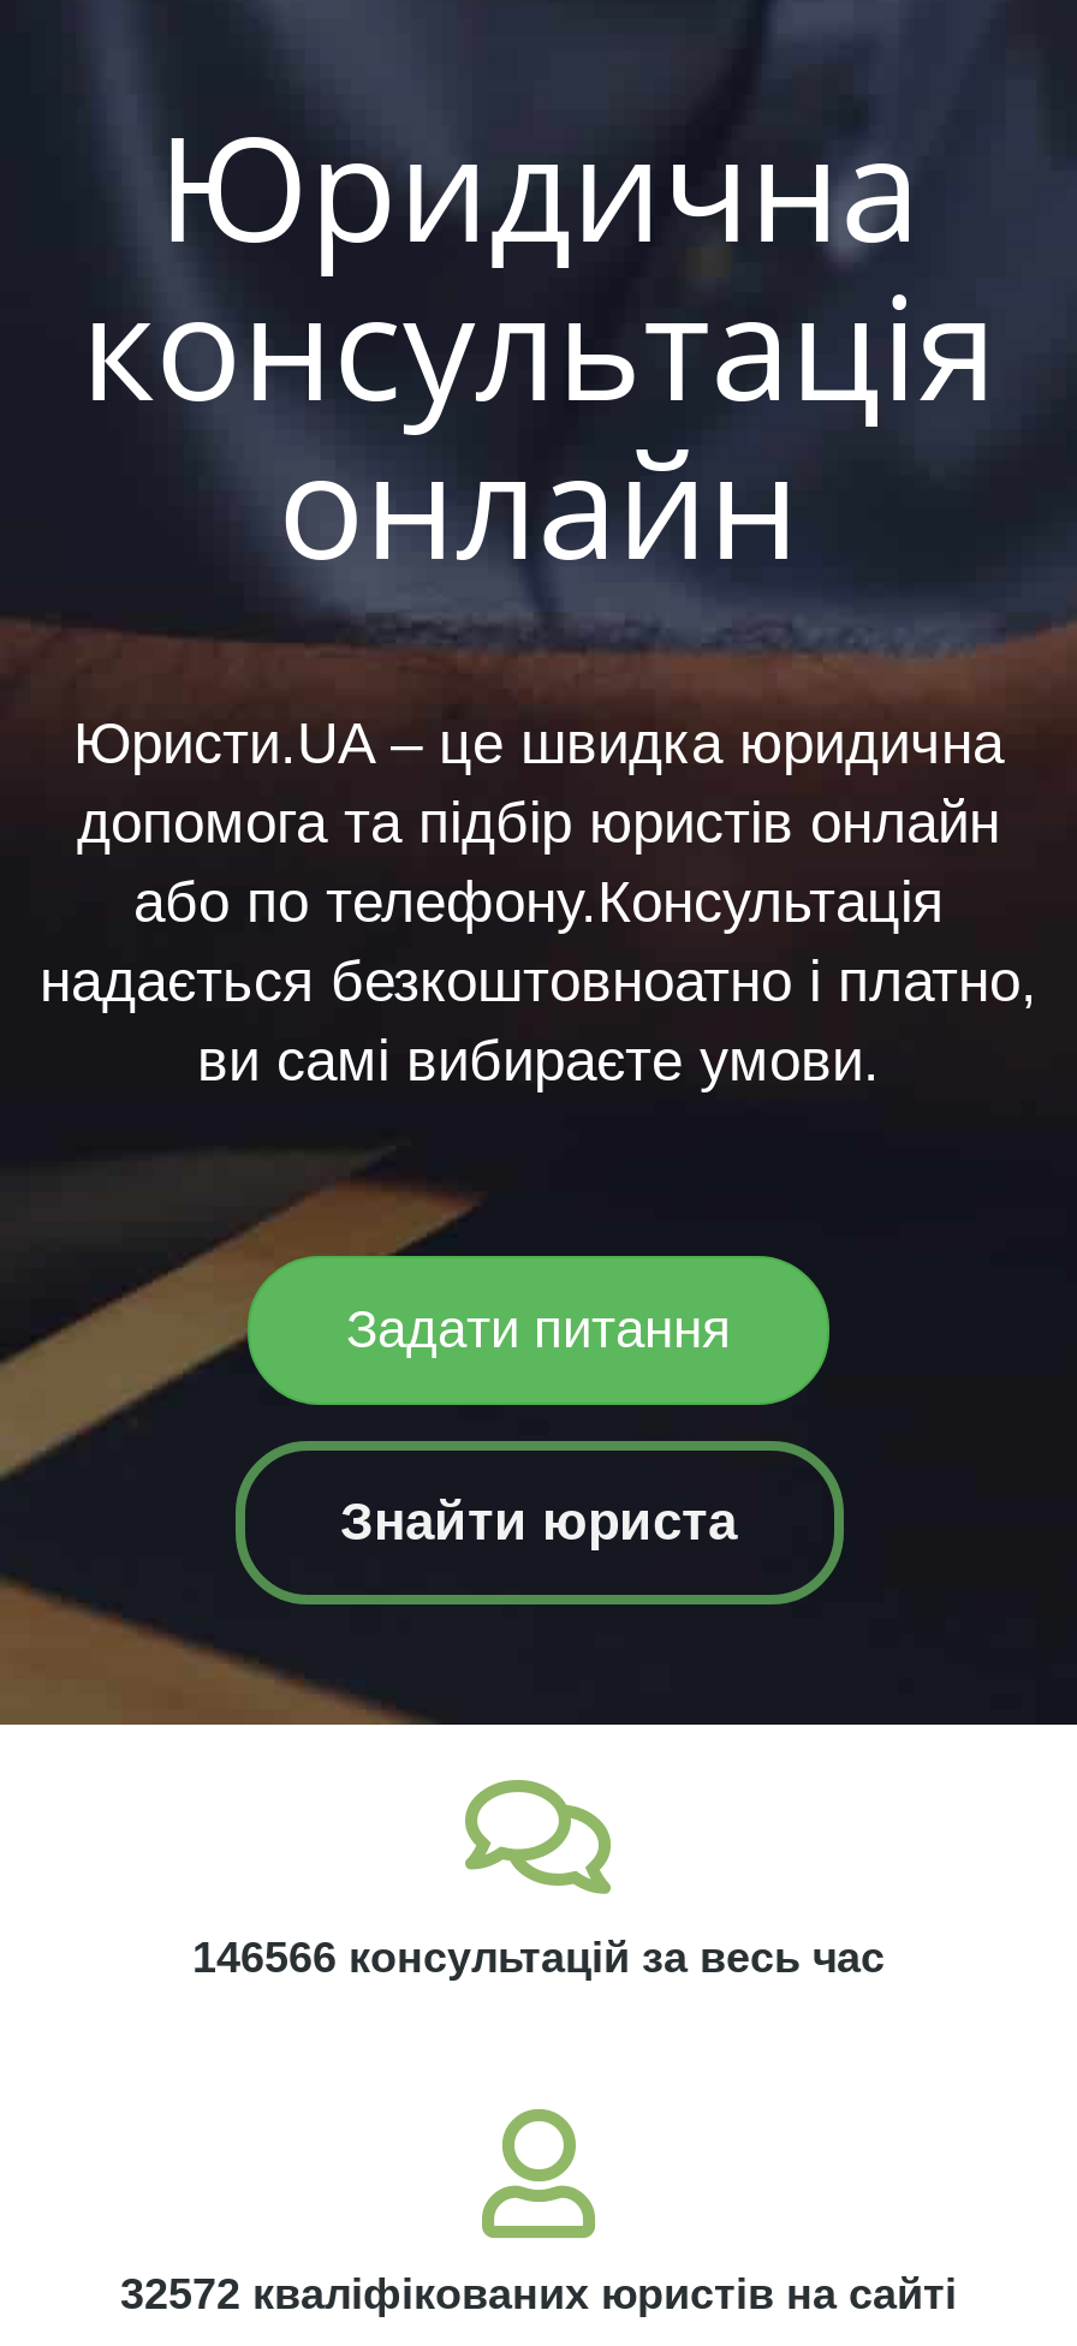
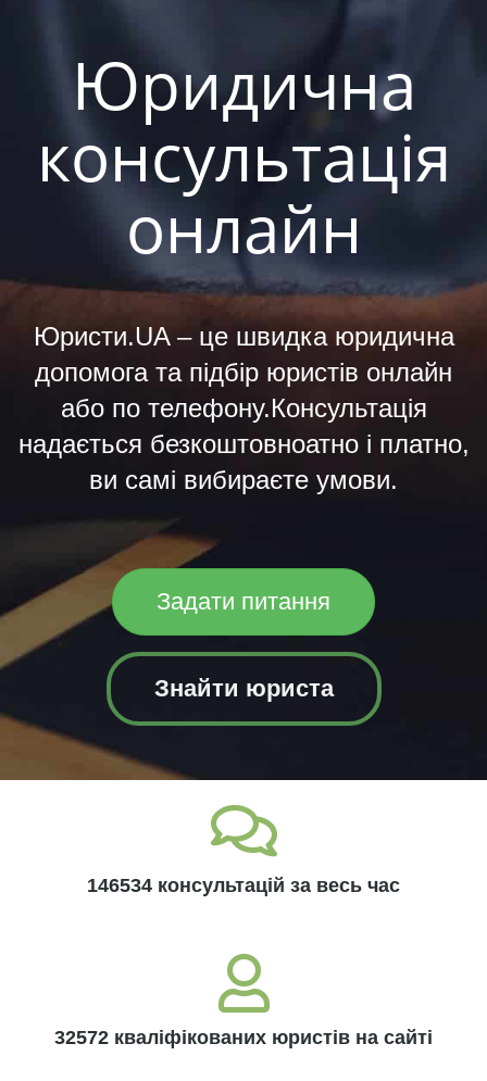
[192,1934,885,1982] 146566 консультацій за весь час -> [87,875,400,896] 146534 консультацій за весь час

